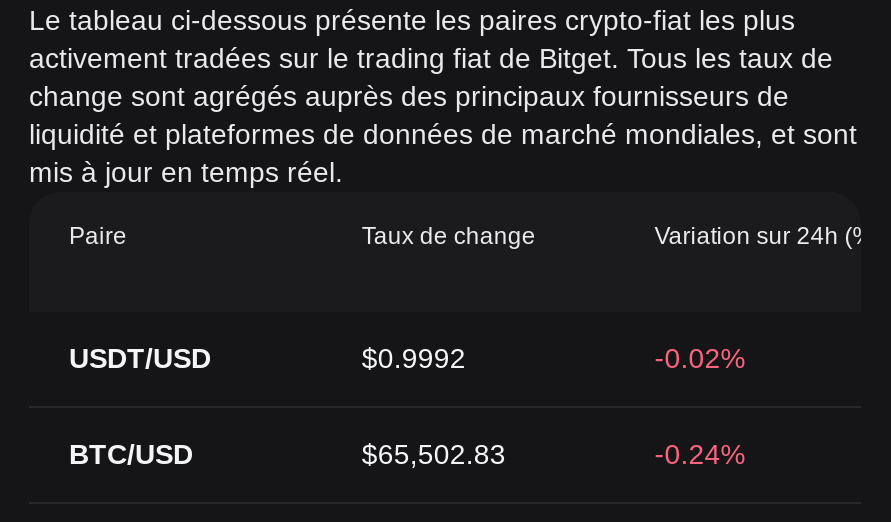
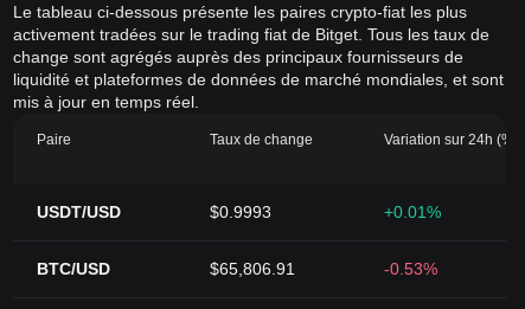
[362,342,466,374] $0.9992 -> [210,202,272,221] $0.9993
[655,342,745,374] -0.02% -> [384,202,441,221] +0.01%
[362,438,506,470] $65,502.83 -> [210,259,296,278] $65,806.91
[655,438,745,470] -0.24% -> [384,259,437,278] -0.53%

